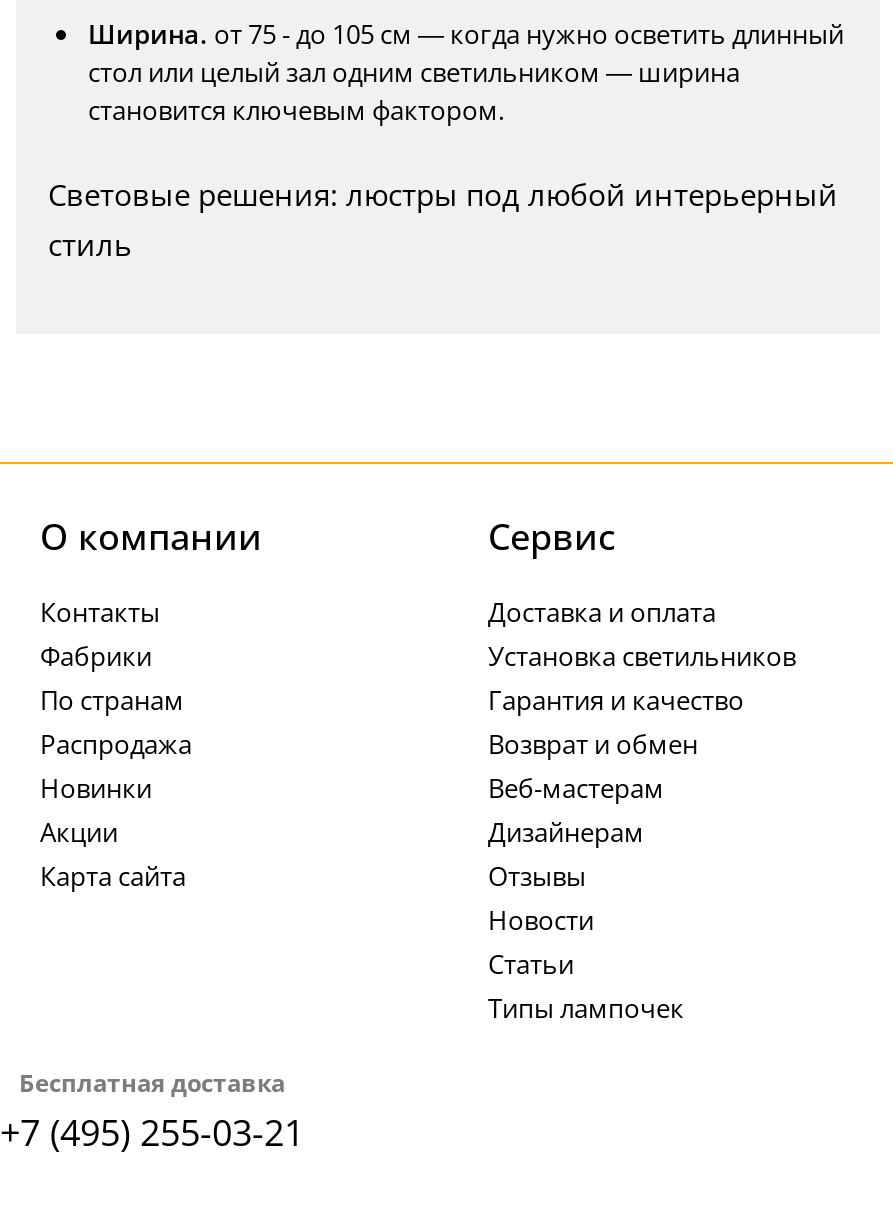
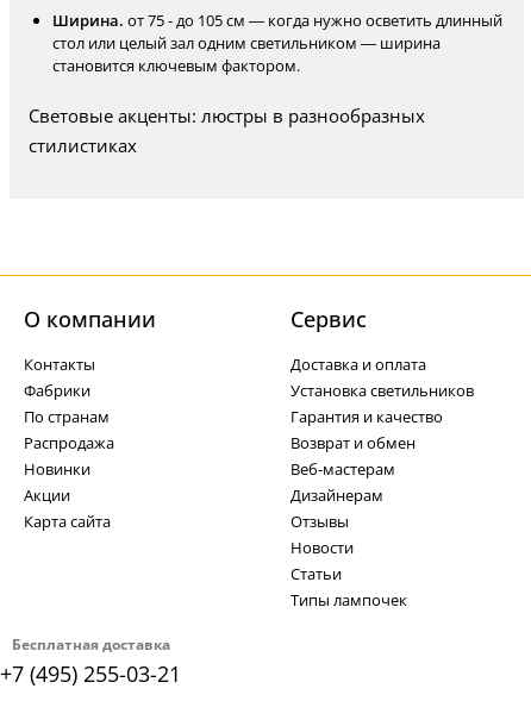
[48,174,838,264] Световые решения: люстры под любой интерьерный | стиль -> [29,104,425,157] Световые акценты: люстры в разнообразных | стилистиках

